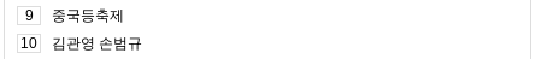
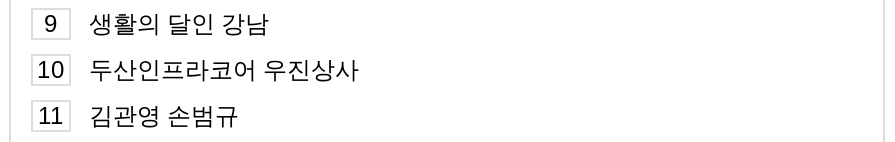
[52,7,124,24] 중국등축제 -> [89,10,269,38] 생활의 달인 강남
none -> [38,56,359,130] 두산인프라코어 우진상사 | 11

